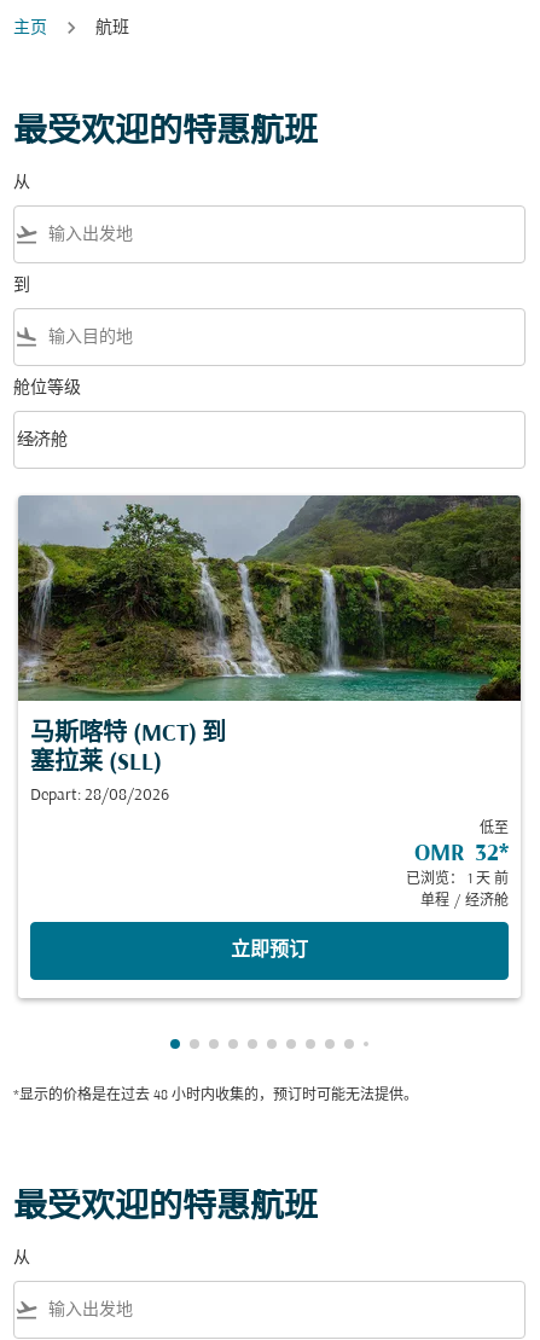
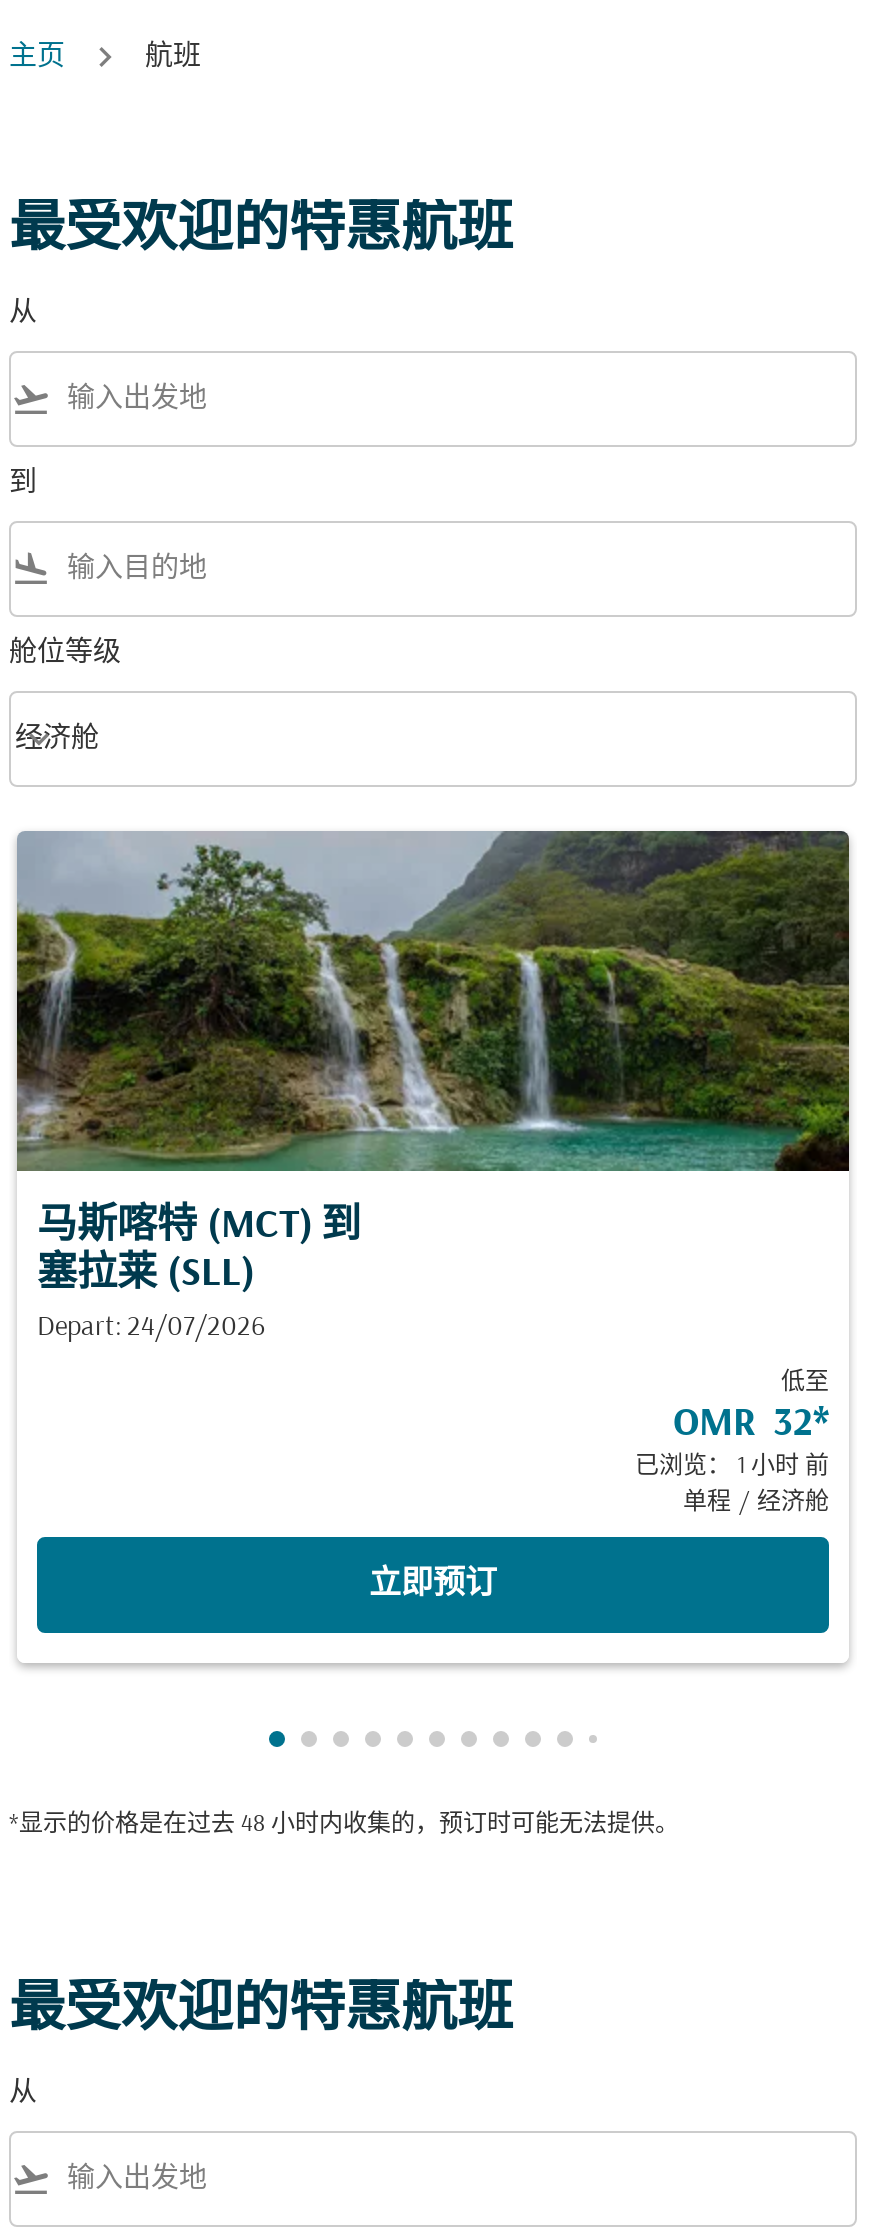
[30,787,169,805] Depart: 28/08/2026 -> [37,1313,265,1343] Depart: 24/07/2026
[406,872,509,887] 已浏览： 1 天 前 -> [635,1455,829,1479] 已浏览： 1 小时 前

